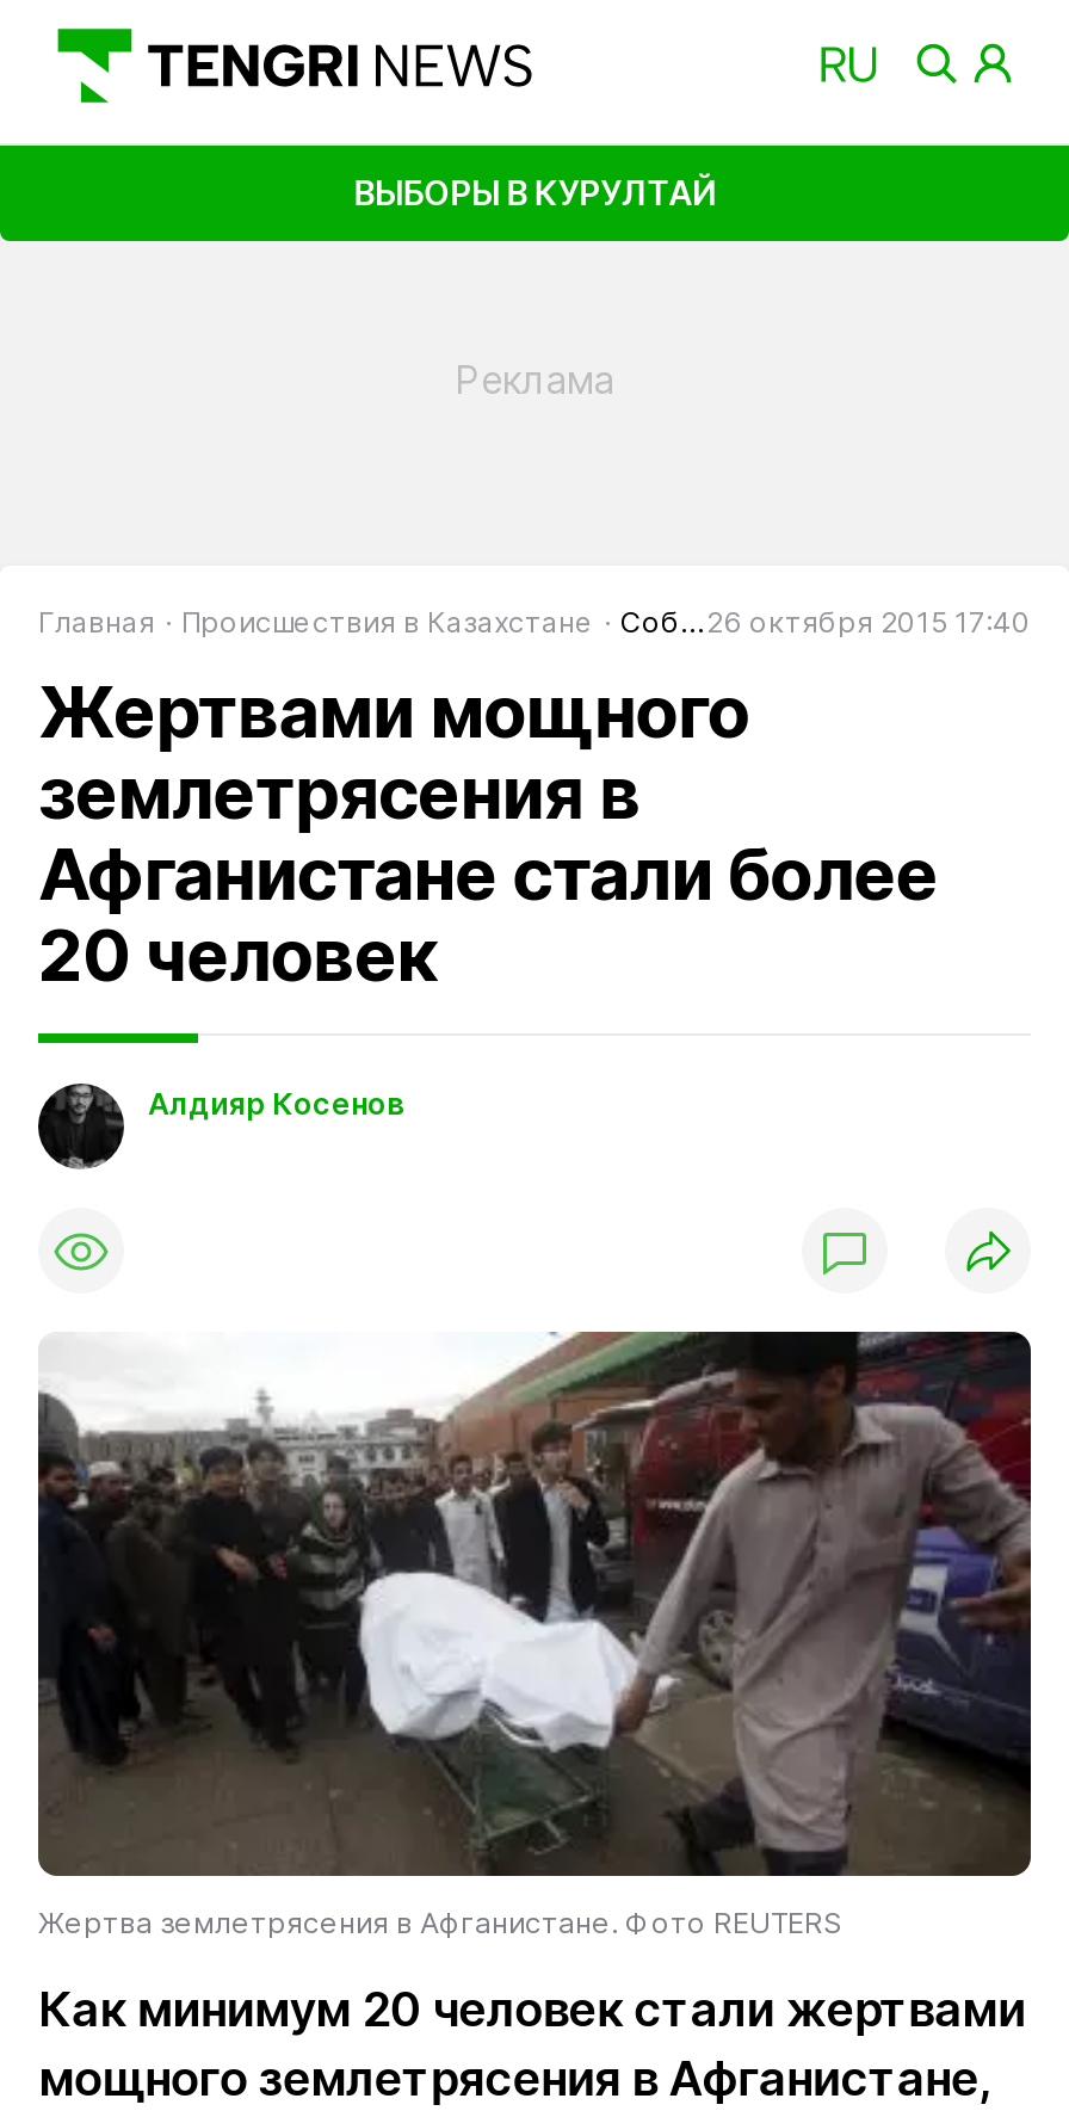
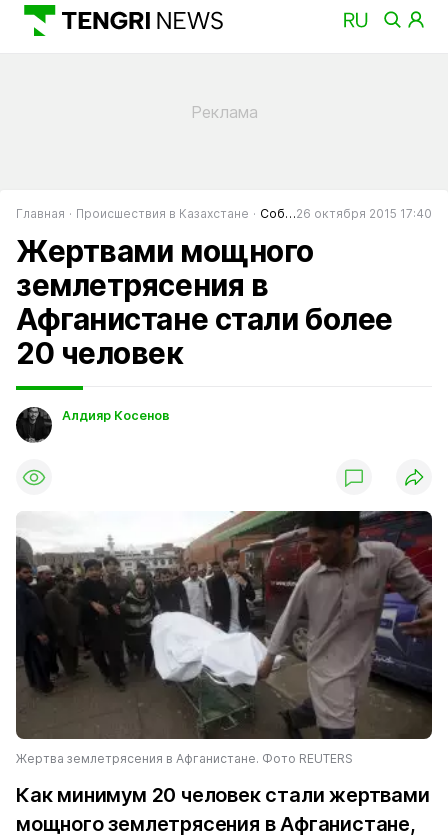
[354,171,715,212] ВЫБОРЫ В КУРУЛТАЙ -> none

